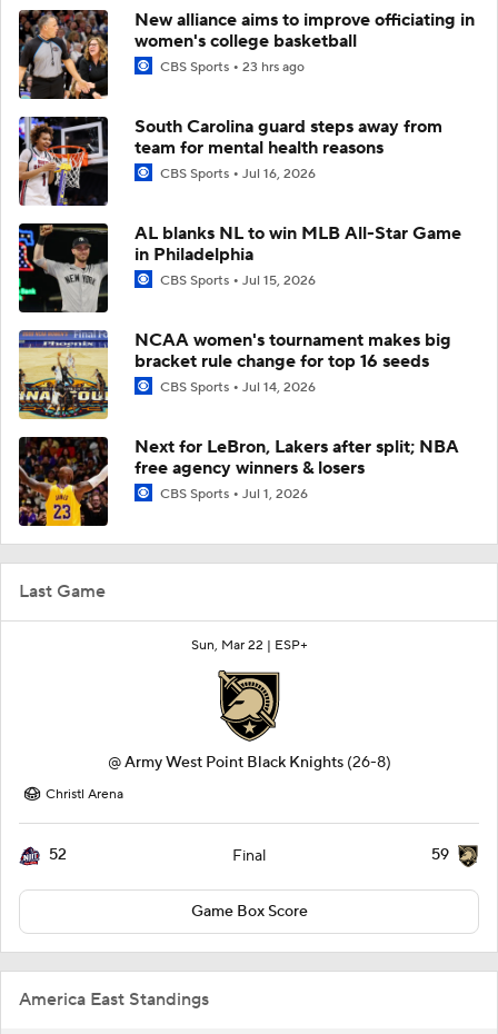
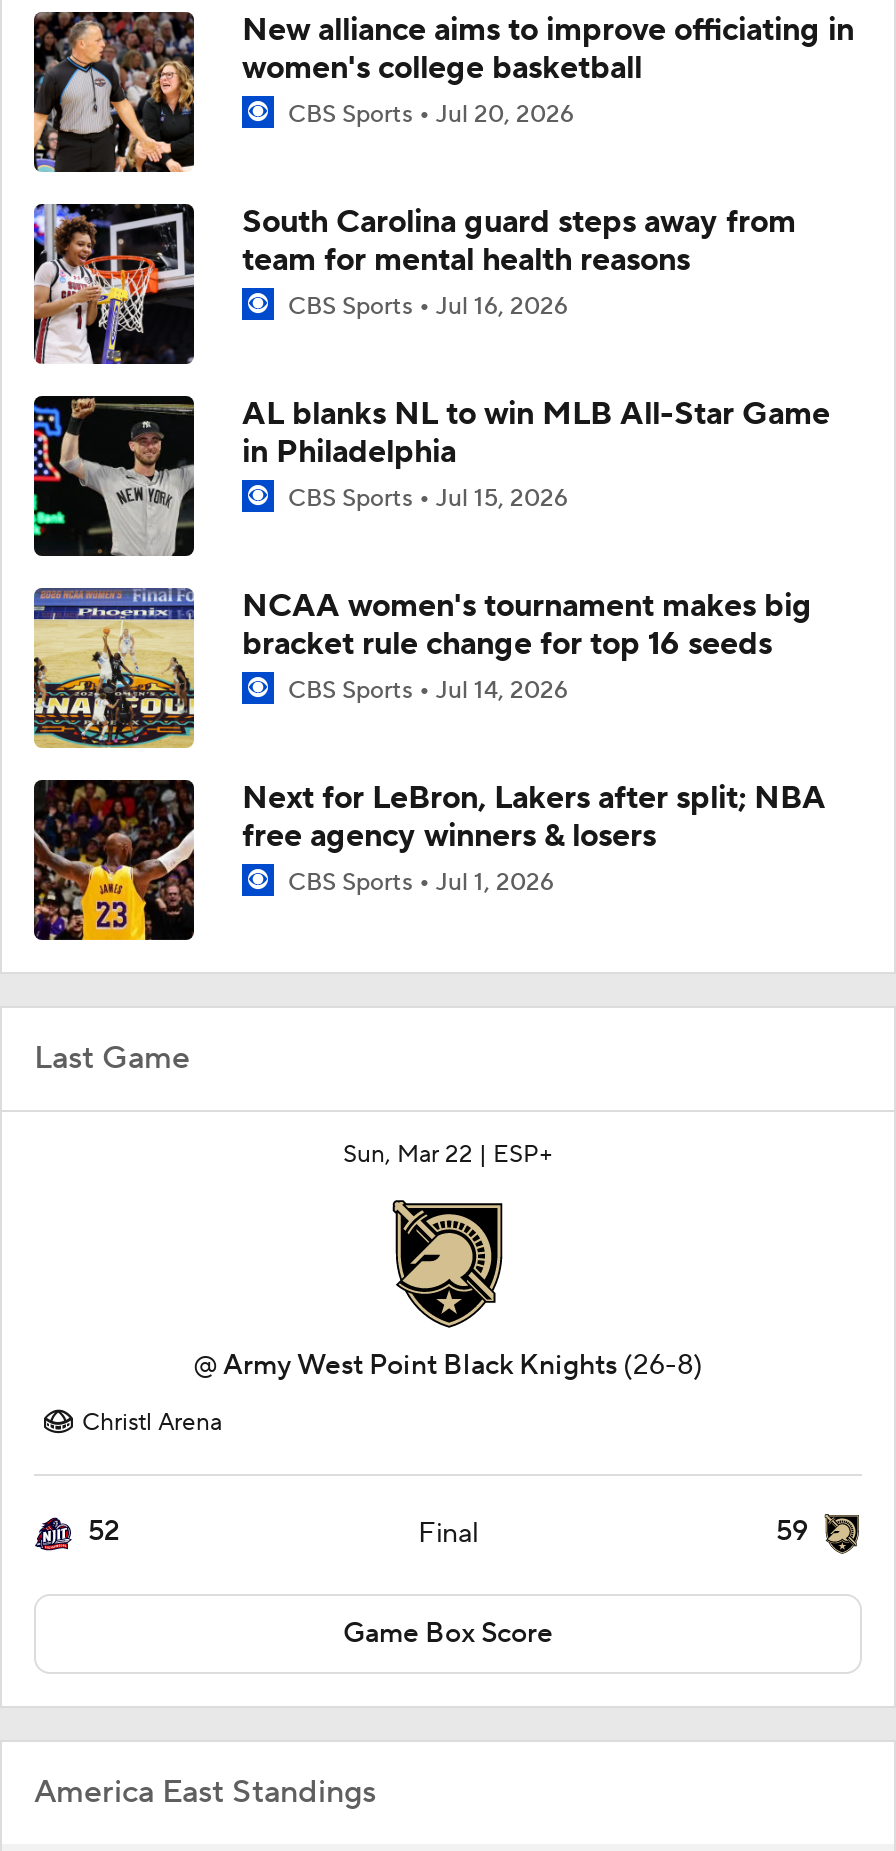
[157,59,305,75] CBS Sports 23 hrs ago -> [282,100,574,130] CBS Sports Jul 20, 2026

